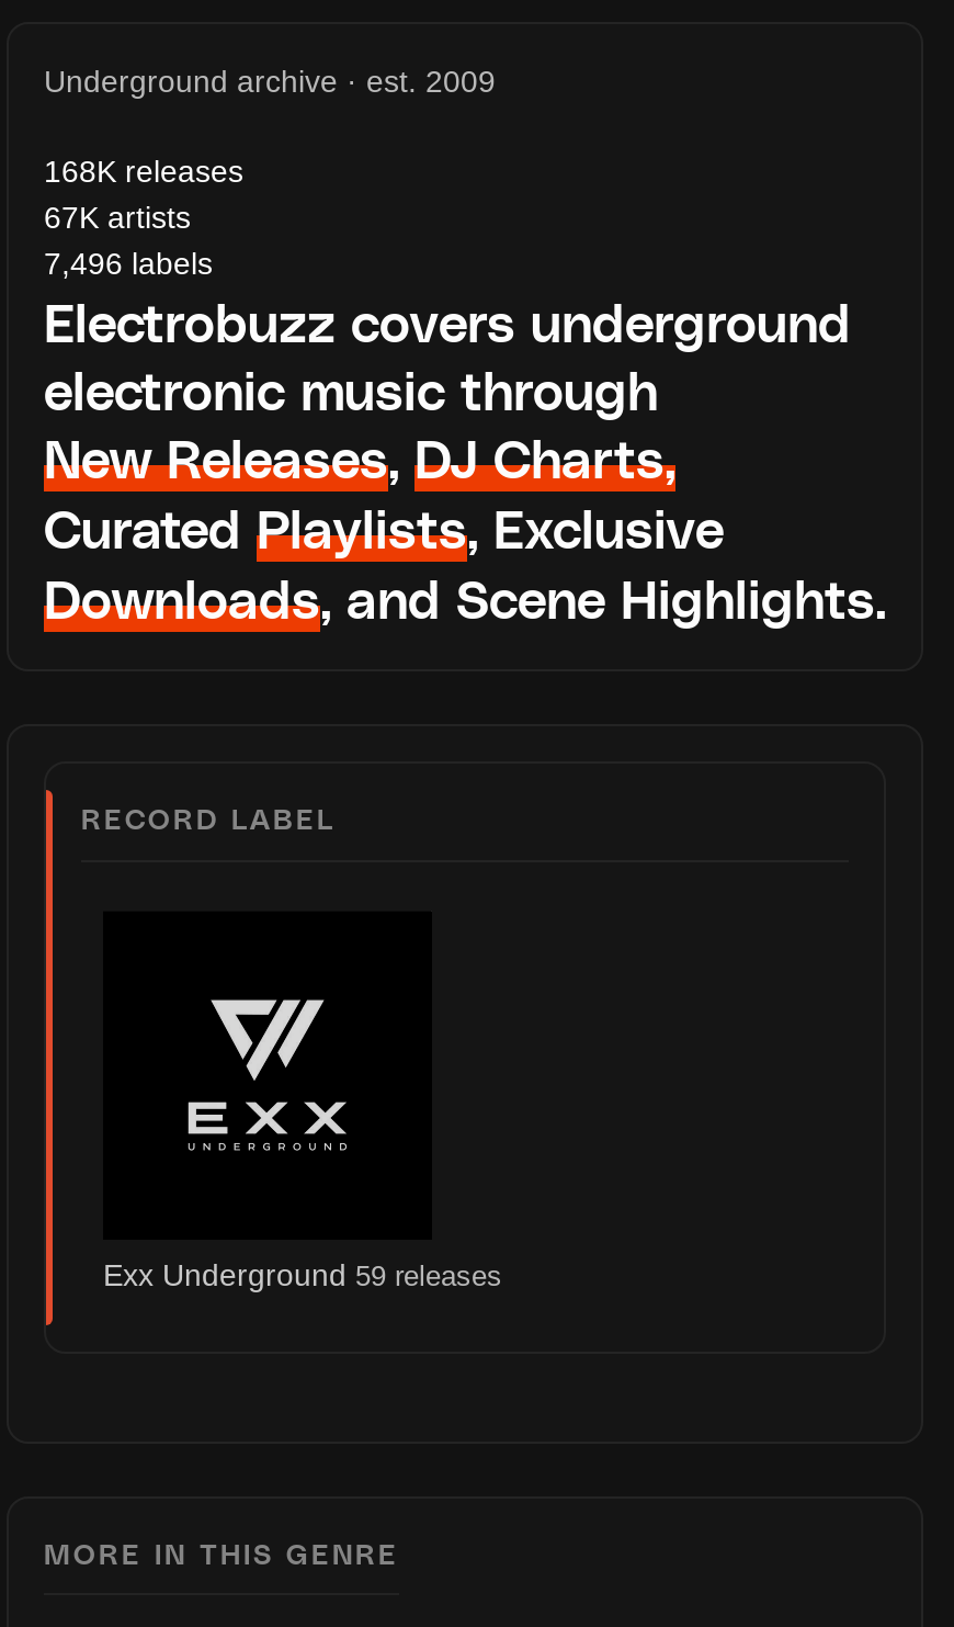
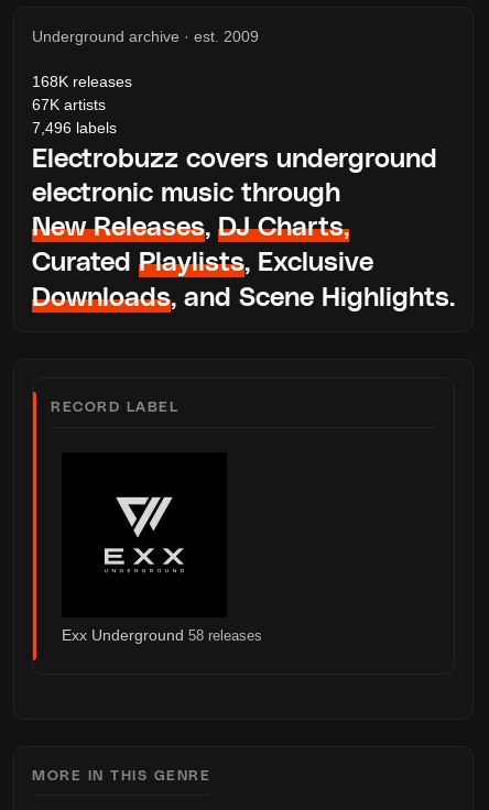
[103,1258,502,1293] Exx Underground 59 releases -> [62,627,262,644] Exx Underground 58 releases

